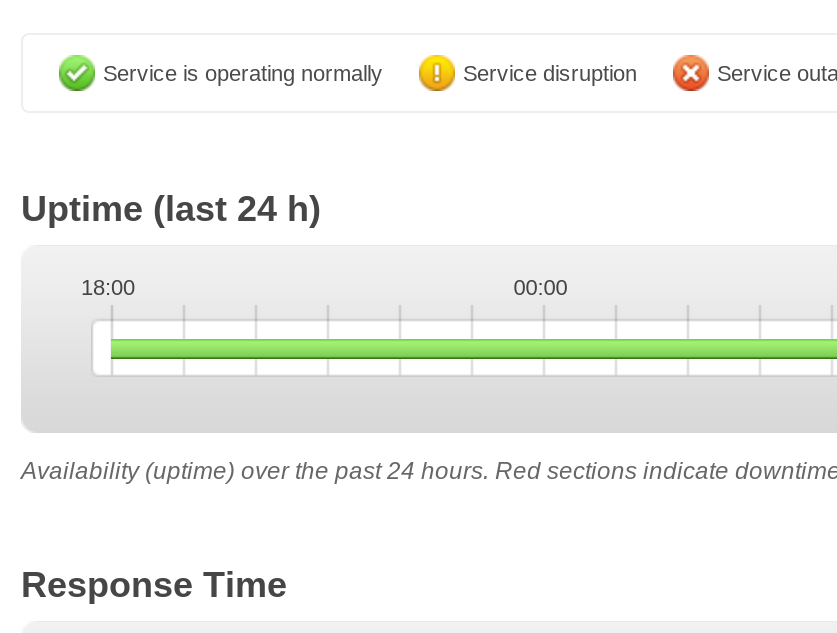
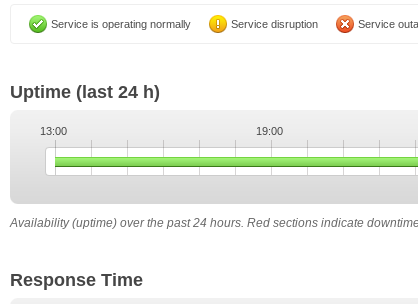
[81,275,135,299] 18:00 -> [40,125,67,137] 13:00
[513,275,567,299] 00:00 -> [256,125,283,137] 19:00

